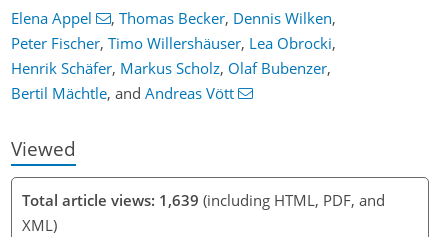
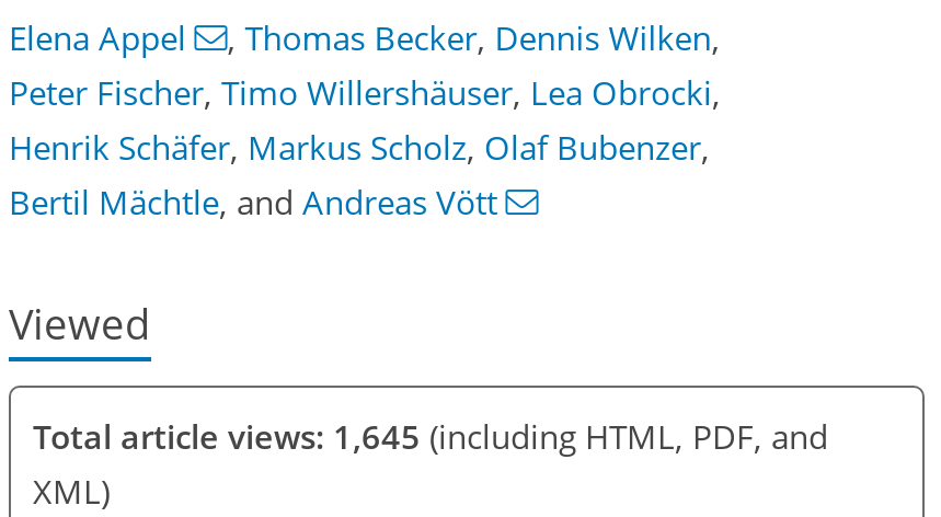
[22,190,385,210] Total article views: 1,639 (including HTML, PDF, and -> [33,414,828,457] Total article views: 1,645 (including HTML, PDF, and

